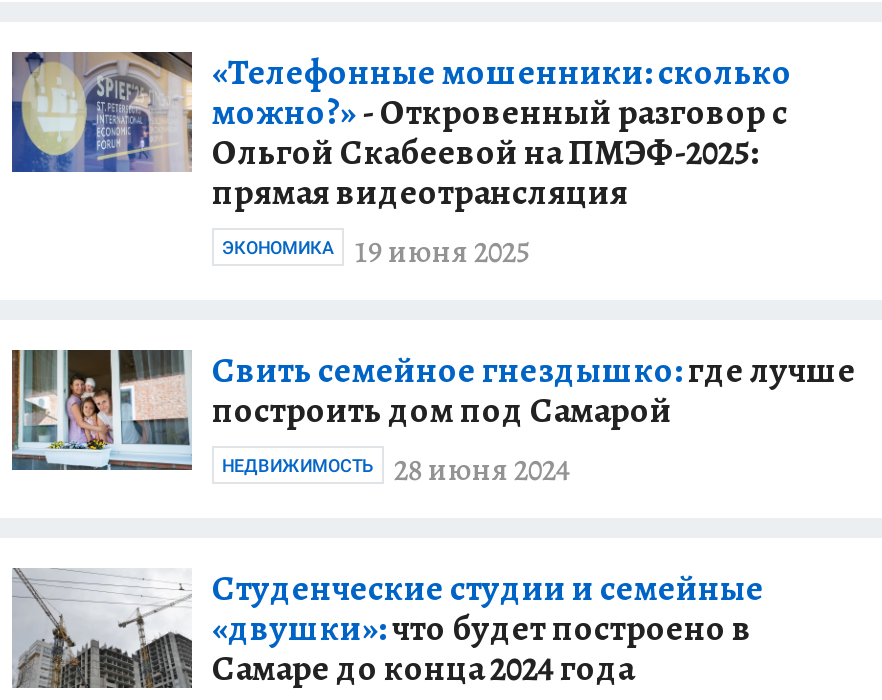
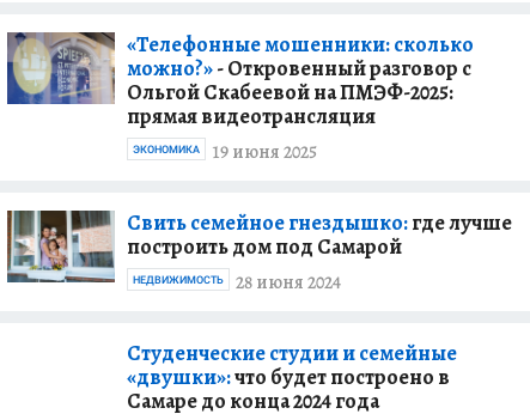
[10,566,194,690] [image] -> none

